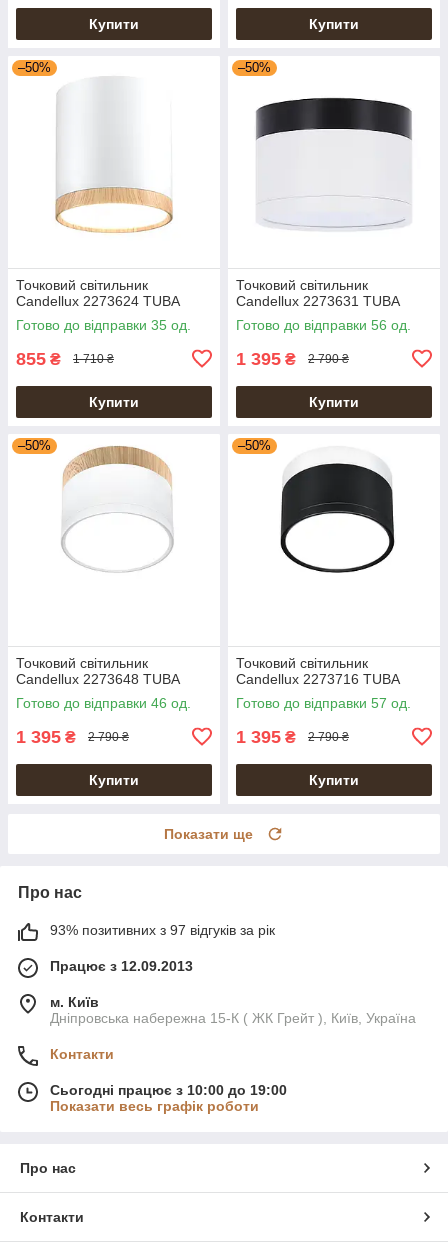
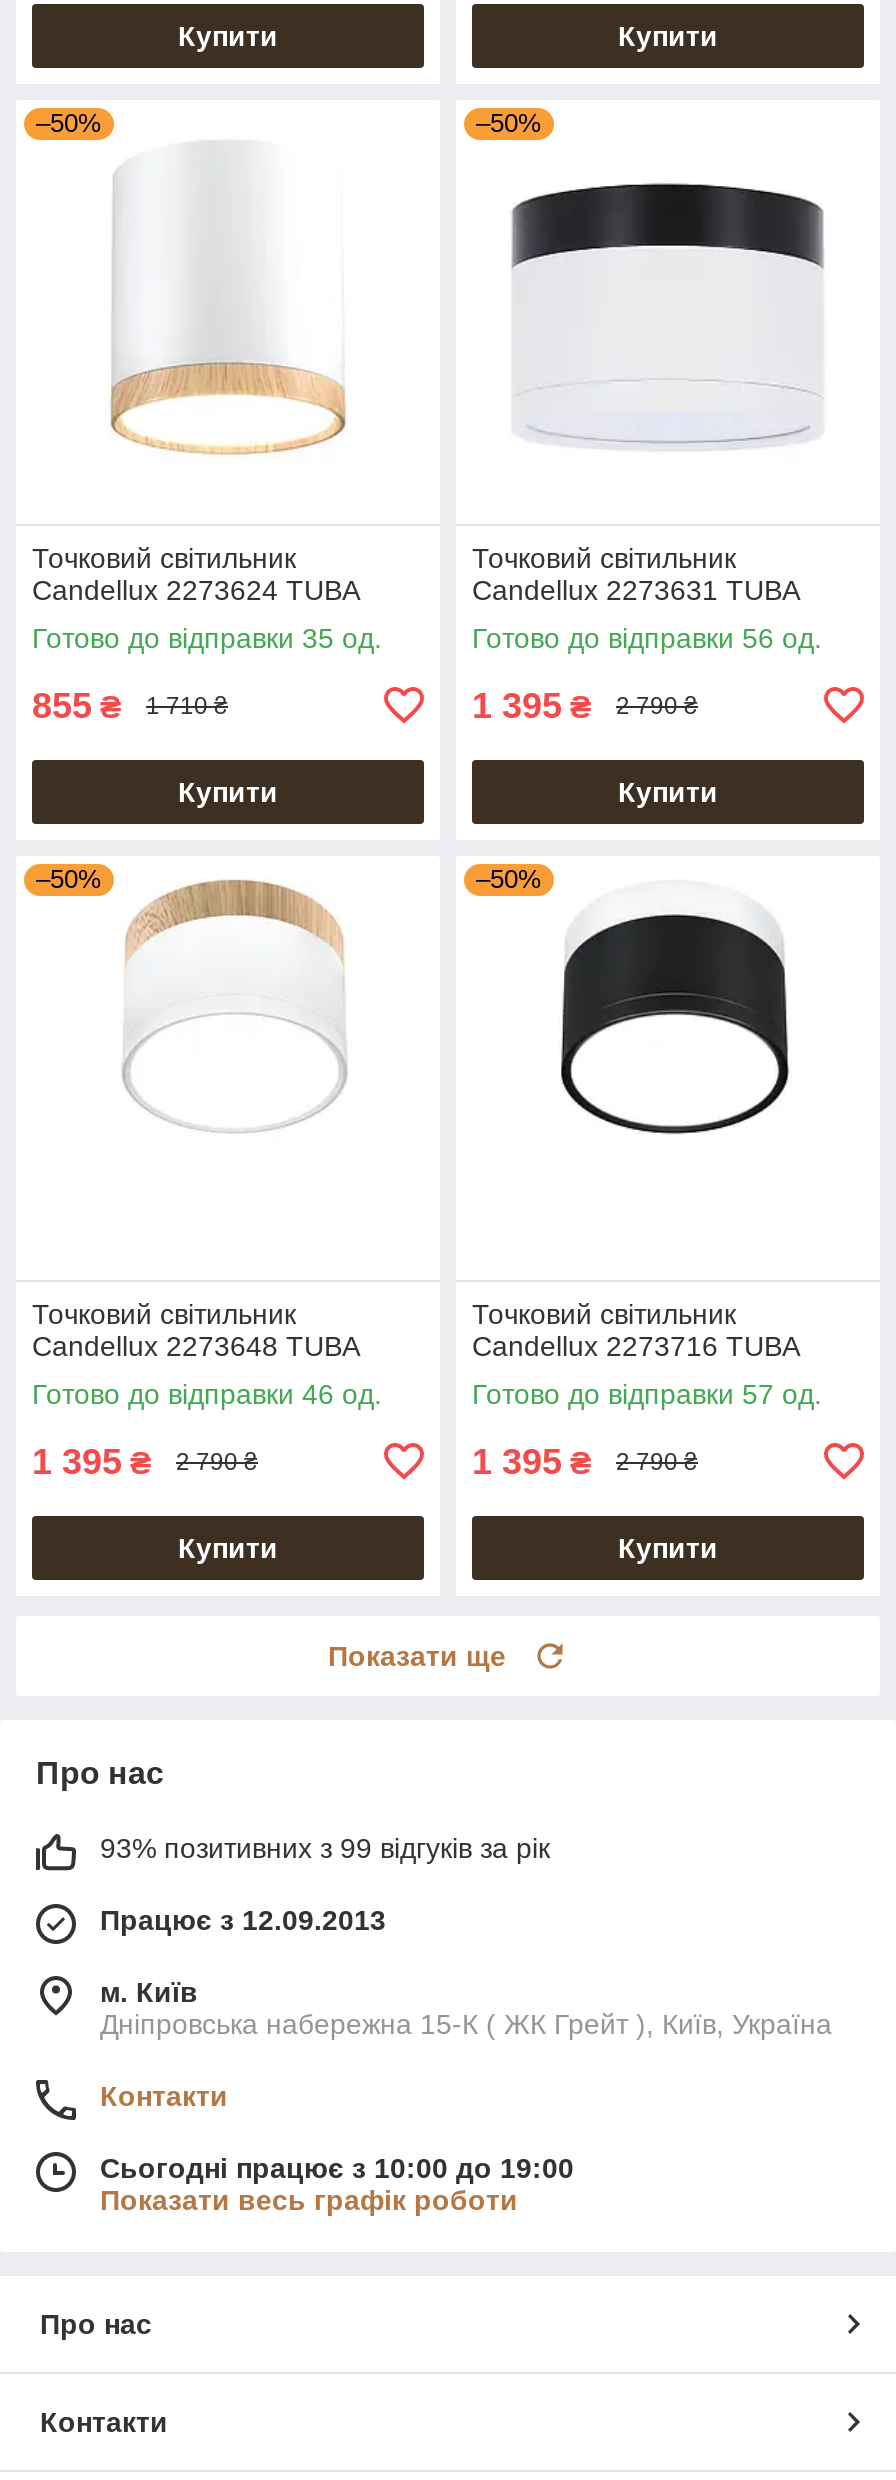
[50,922,275,938] 93% позитивних з 97 відгуків за рік -> [100,1832,550,1864] 93% позитивних з 99 відгуків за рік

